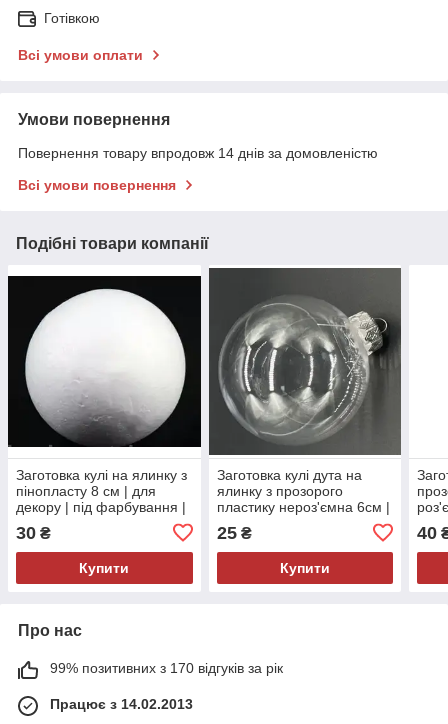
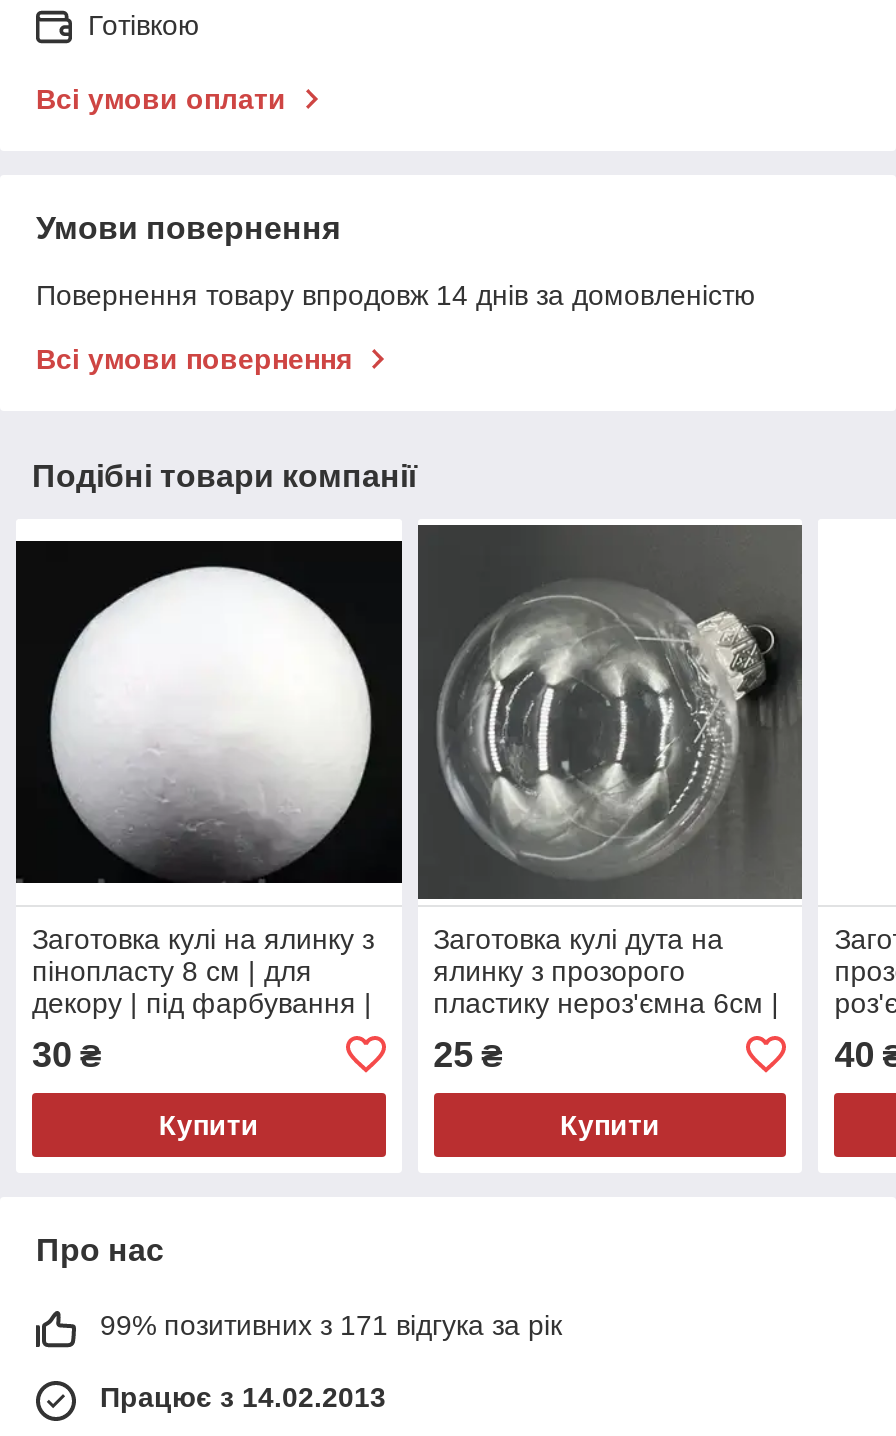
[50,660,283,676] 99% позитивних з 170 відгуків за рік -> [100,1309,562,1341] 99% позитивних з 171 відгука за рік

